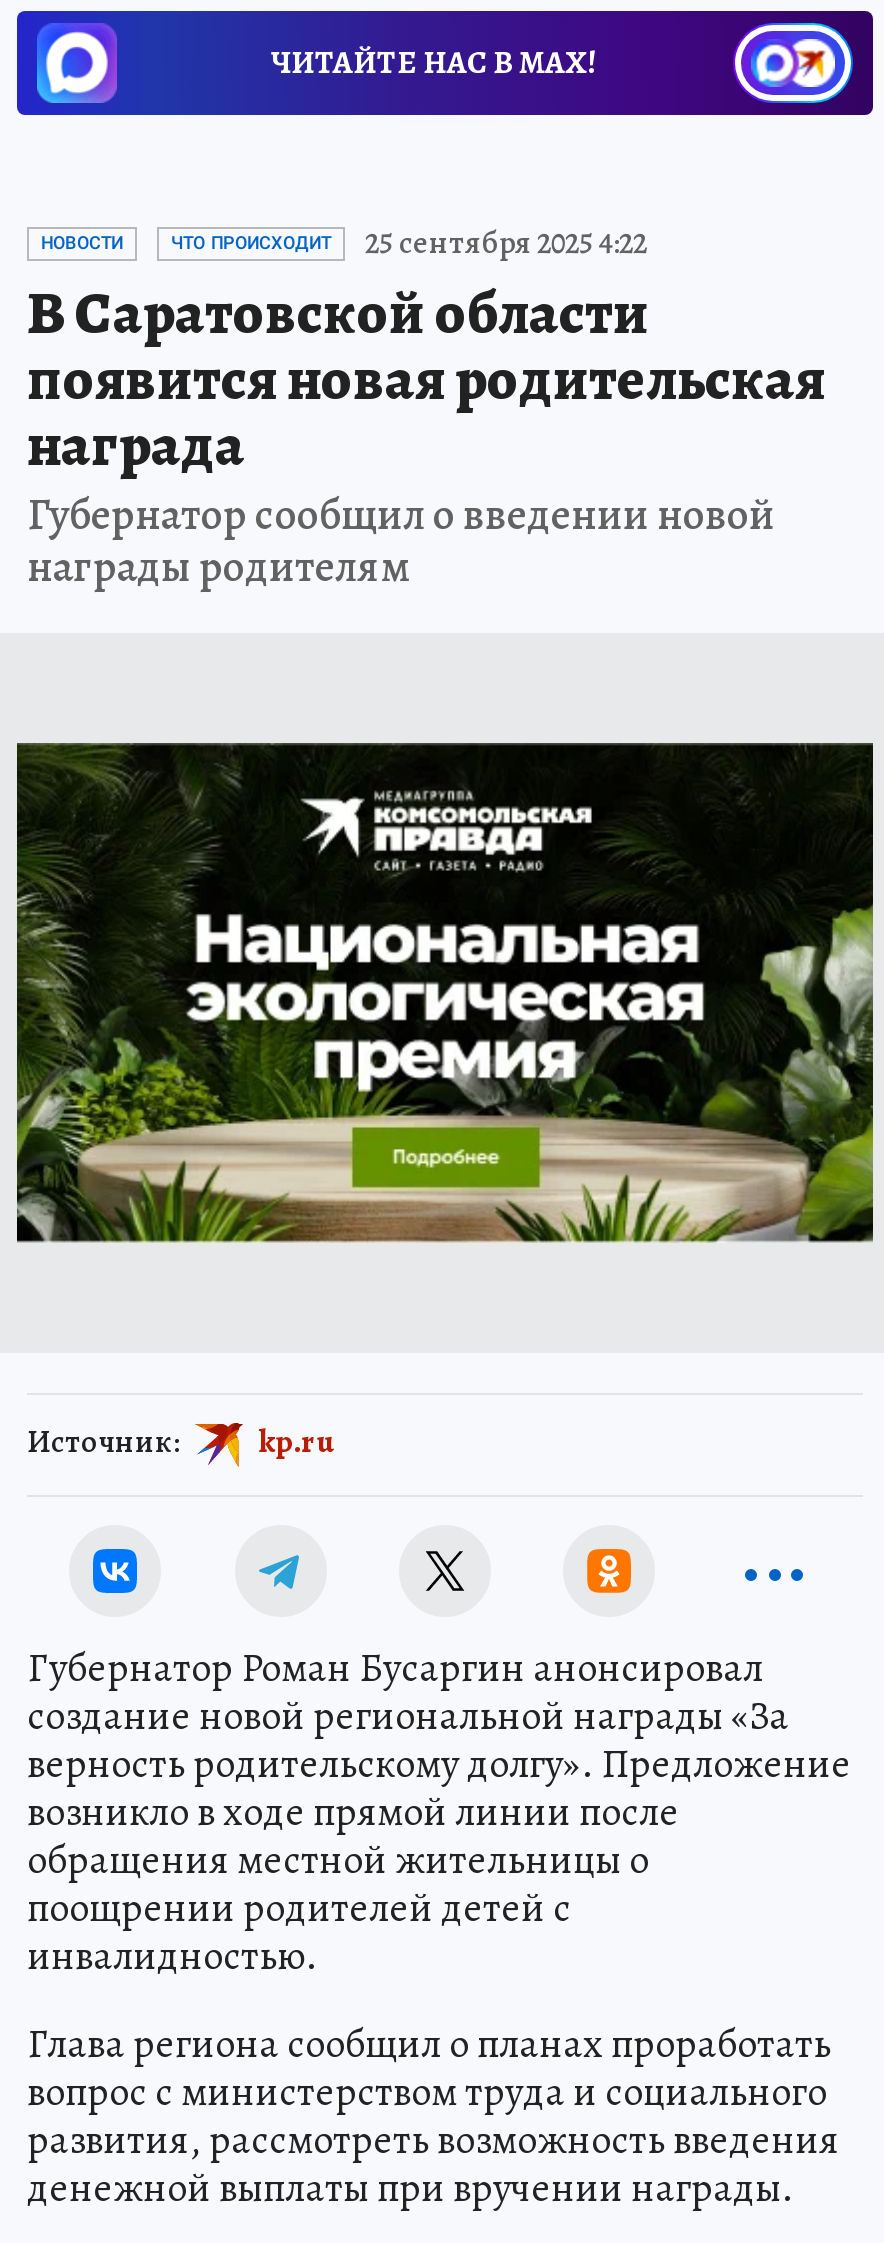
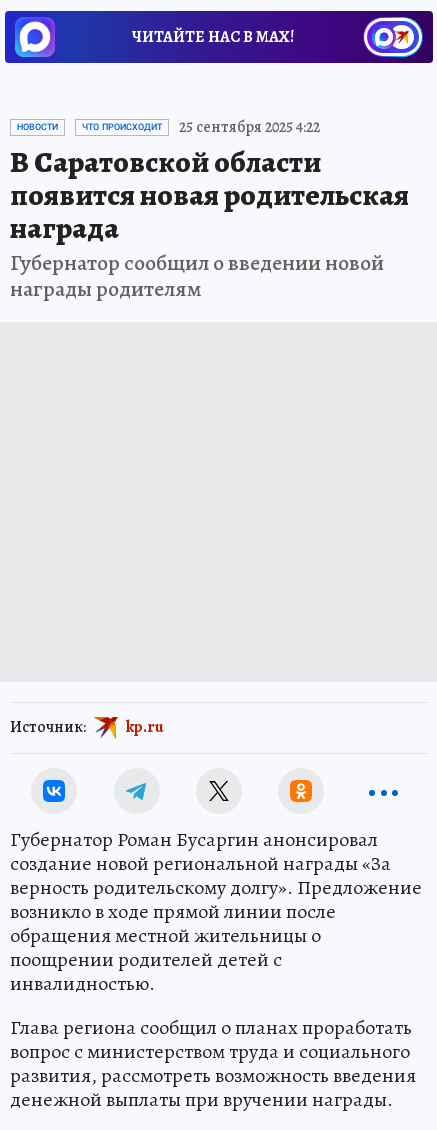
[15,741,875,1245] [image] -> none

